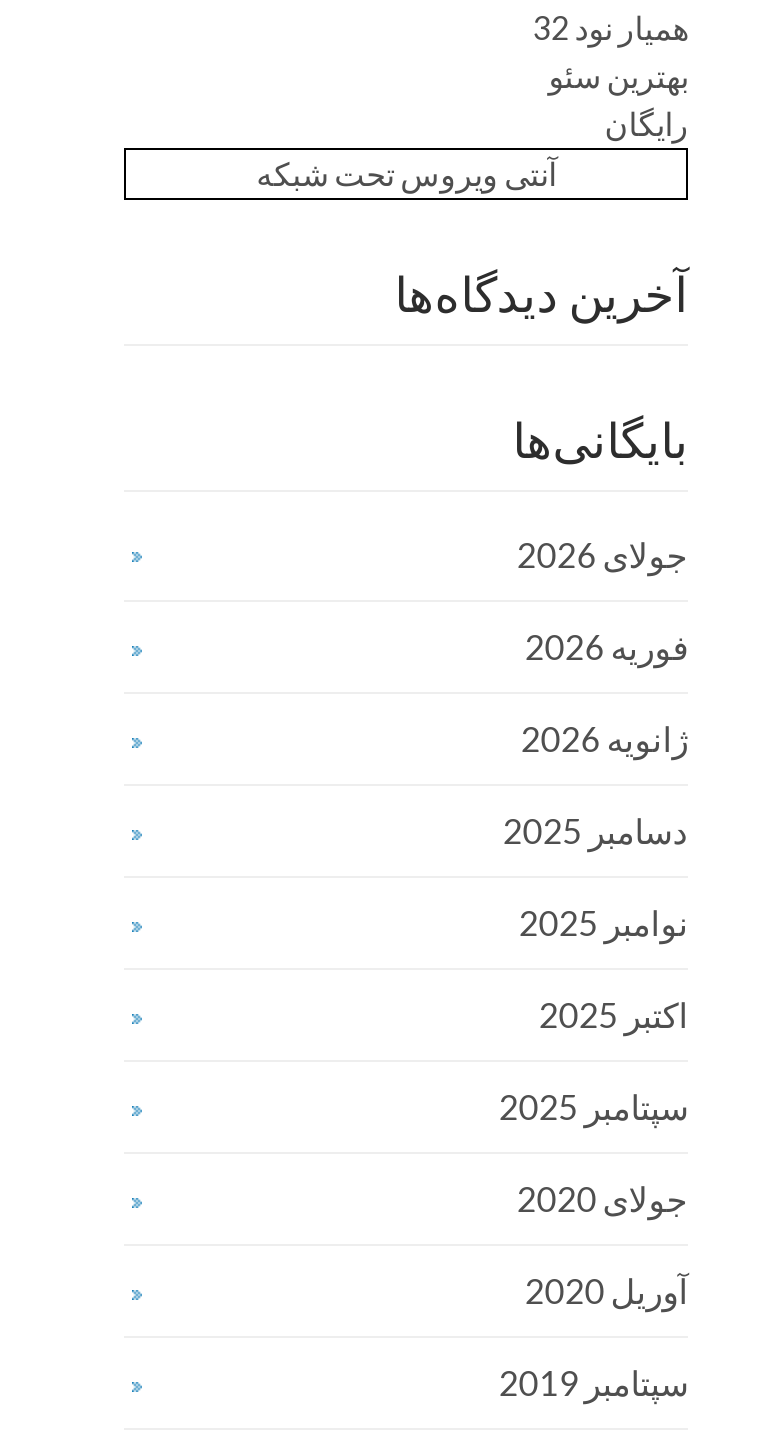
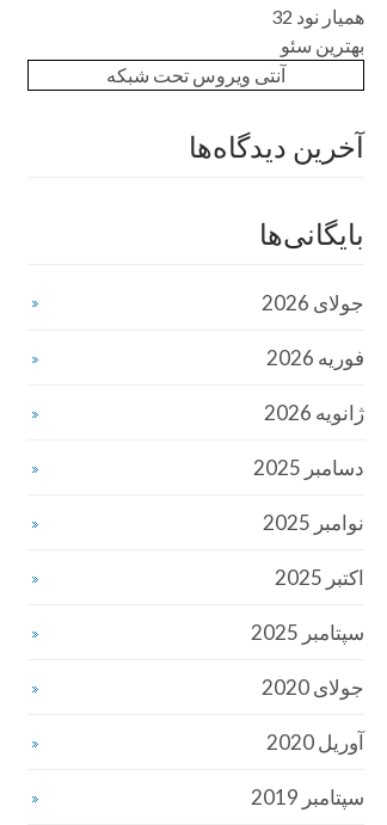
[605,104,689,142] رایگان -> none

